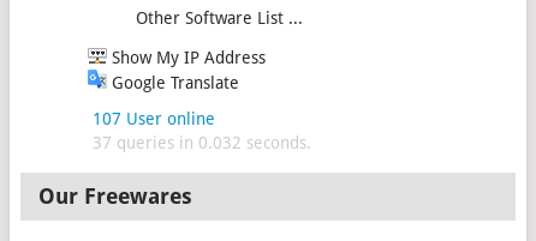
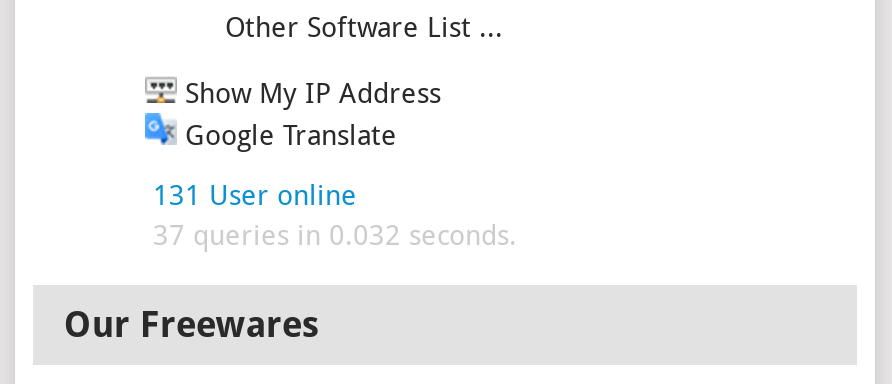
[88,109,215,128] 107 User online -> [145,178,357,210] 131 User online

